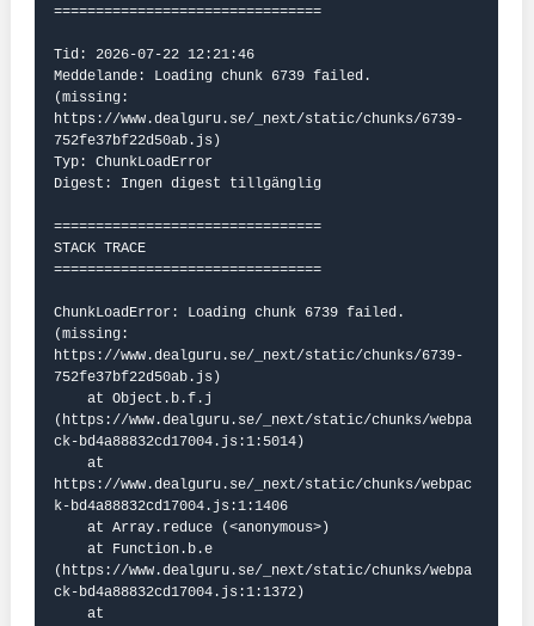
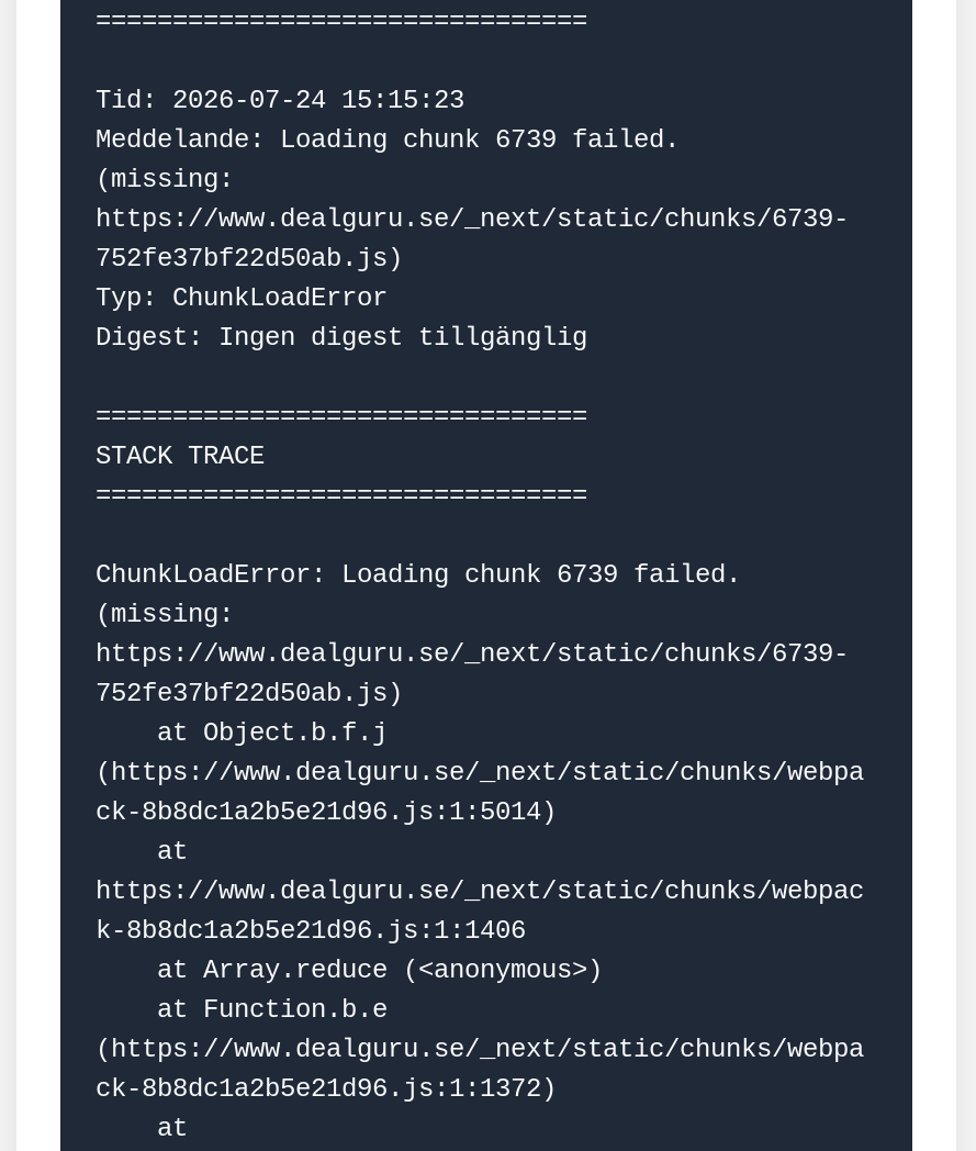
[54,47,254,63] Tid: 2026-07-22 12:21:46 -> [96,86,464,116] Tid: 2026-07-24 15:15:23
[54,434,305,450] ck-bd4a88832cd17004.js:1:5014) -> [96,797,557,828] ck-8b8dc1a2b5e21d96.js:1:5014)
[54,498,288,515] k-bd4a88832cd17004.js:1:1406 -> [96,916,526,947] k-8b8dc1a2b5e21d96.js:1:1406
[54,584,305,601] ck-bd4a88832cd17004.js:1:1372) -> [96,1074,557,1105] ck-8b8dc1a2b5e21d96.js:1:1372)

